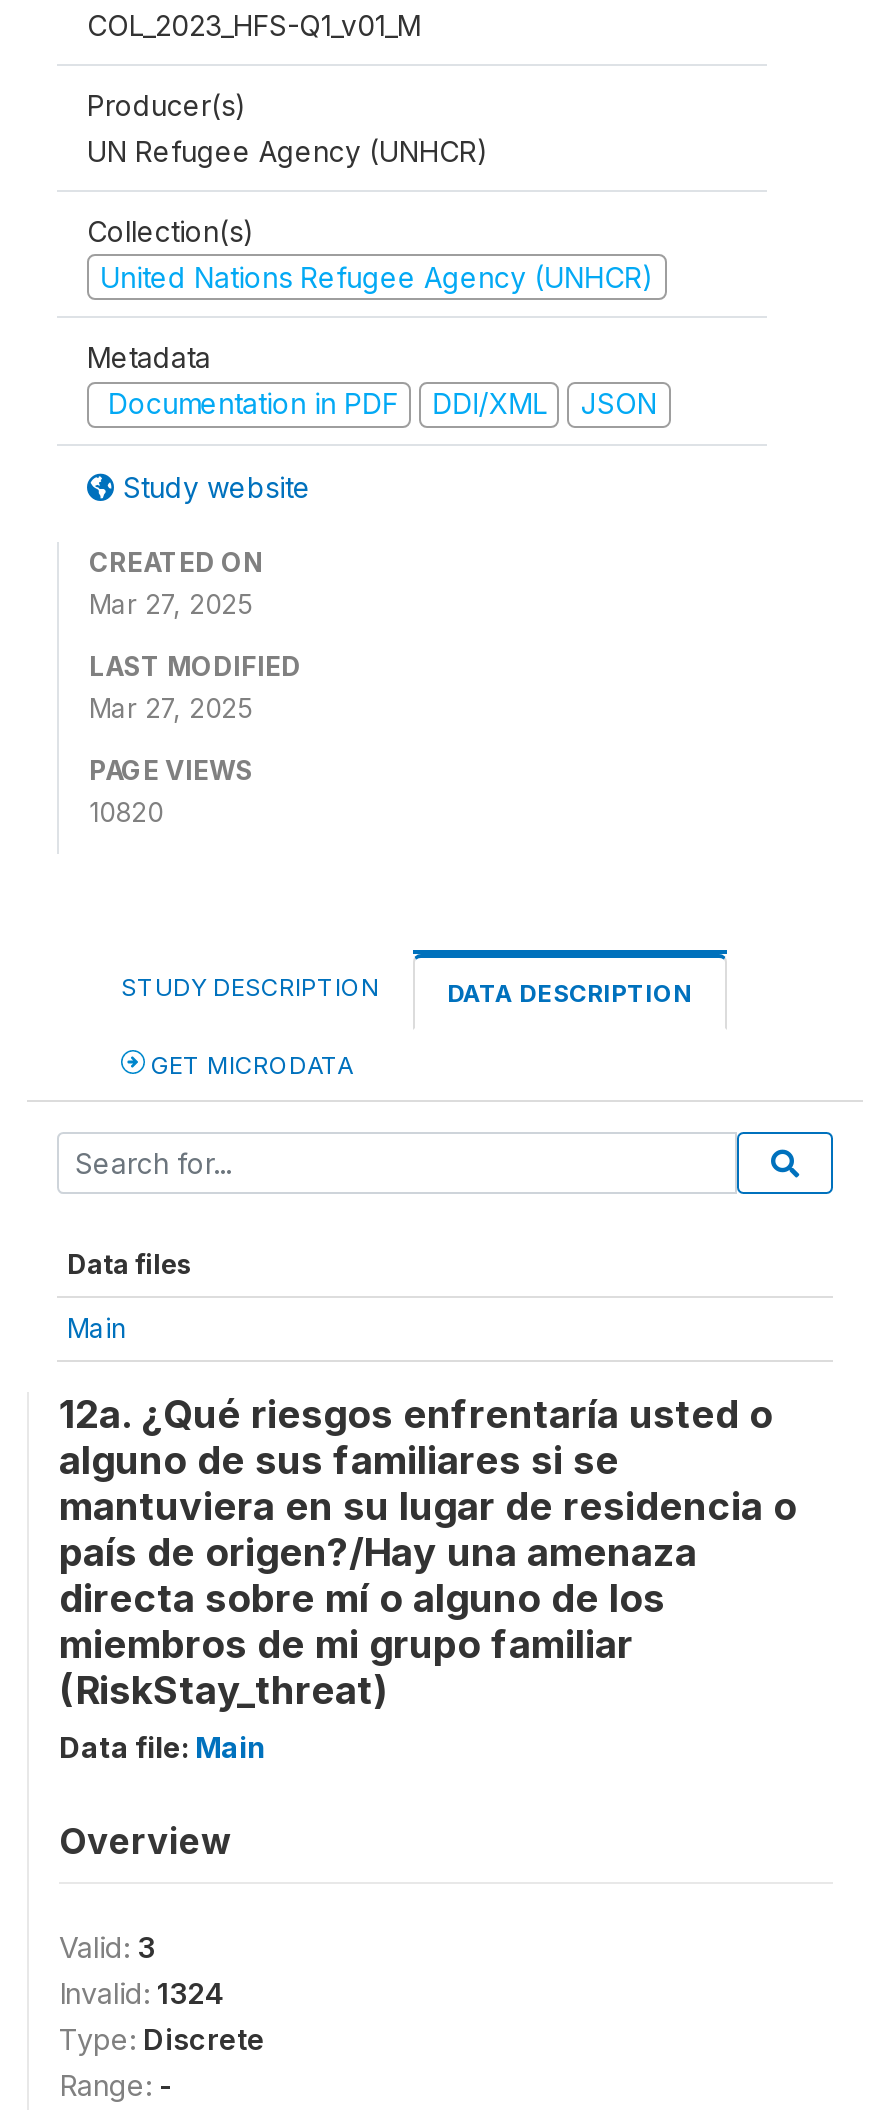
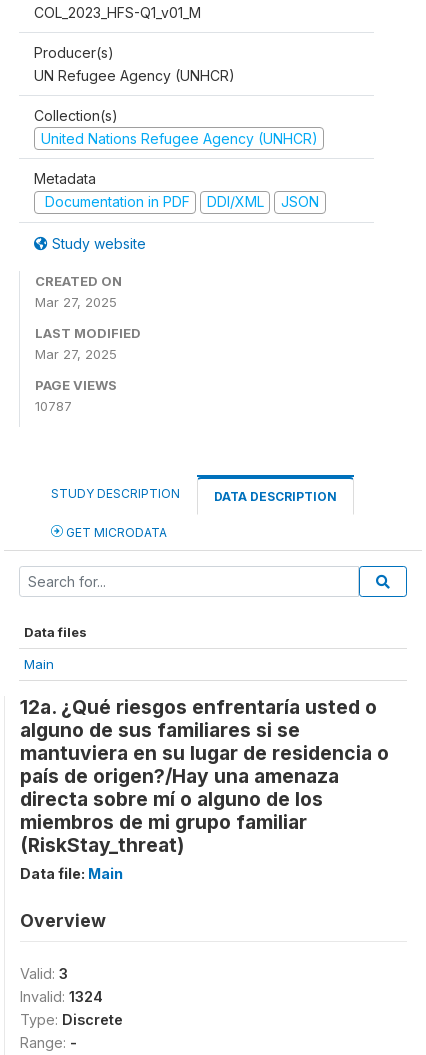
[89,796,163,828] 10820 -> [35,398,72,414] 10787

